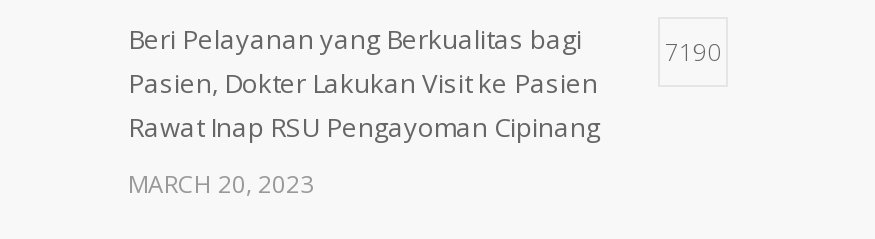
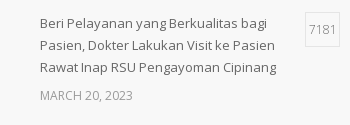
[665,35,721,69] 7190 -> [308,21,336,38] 7181

